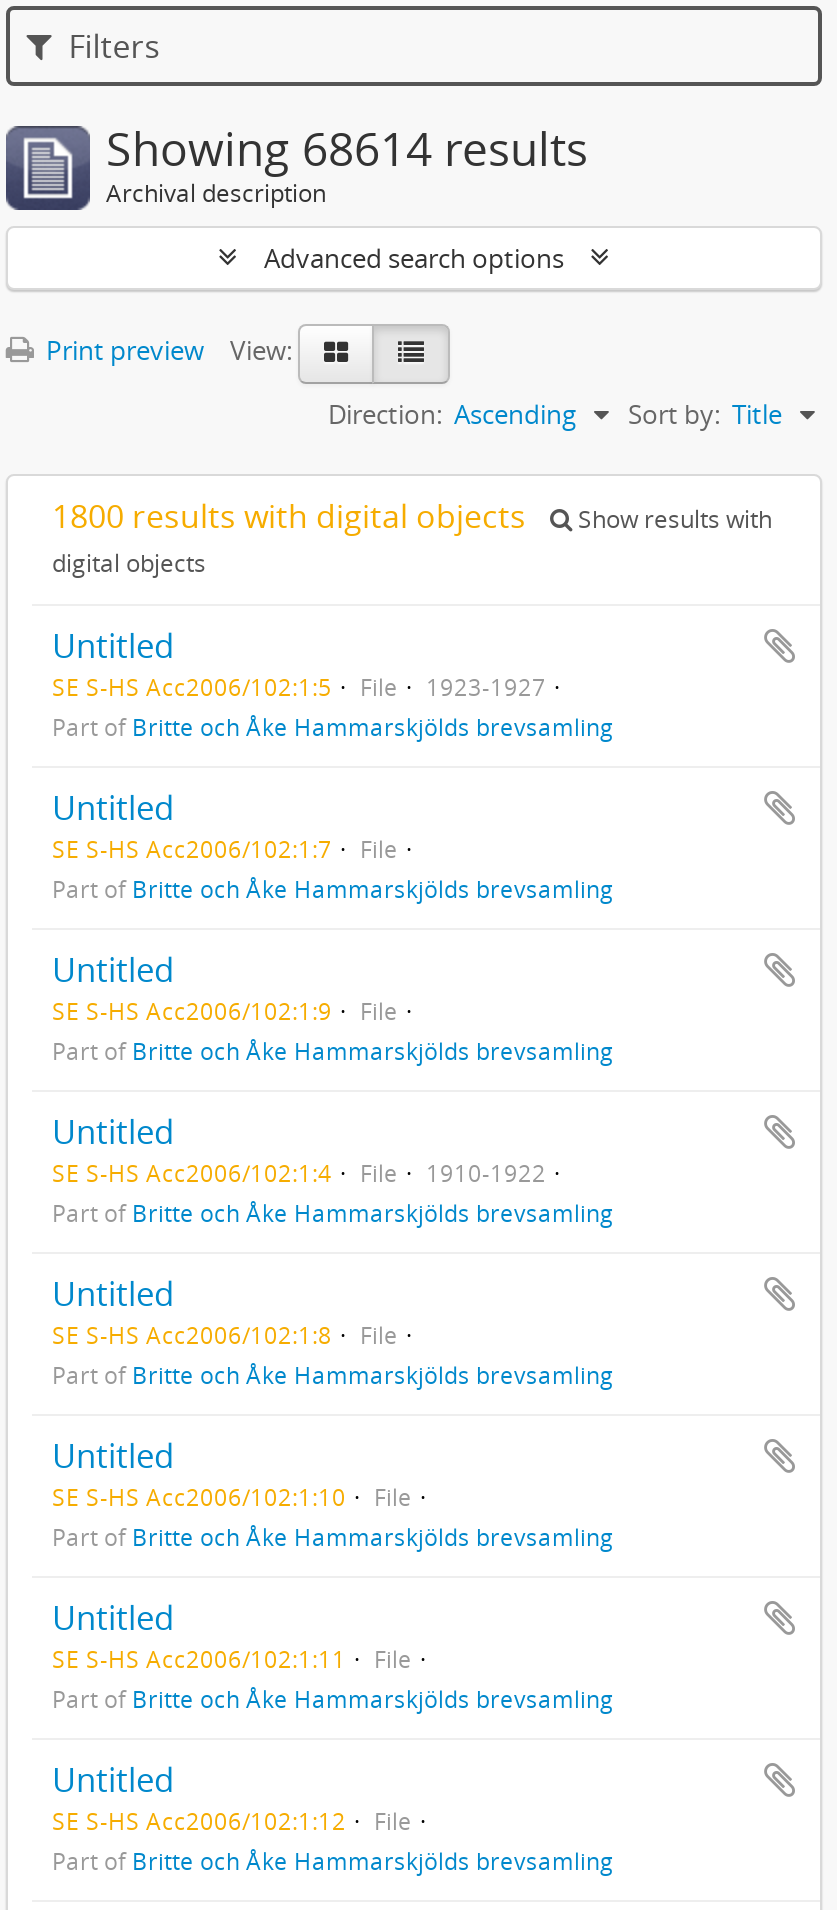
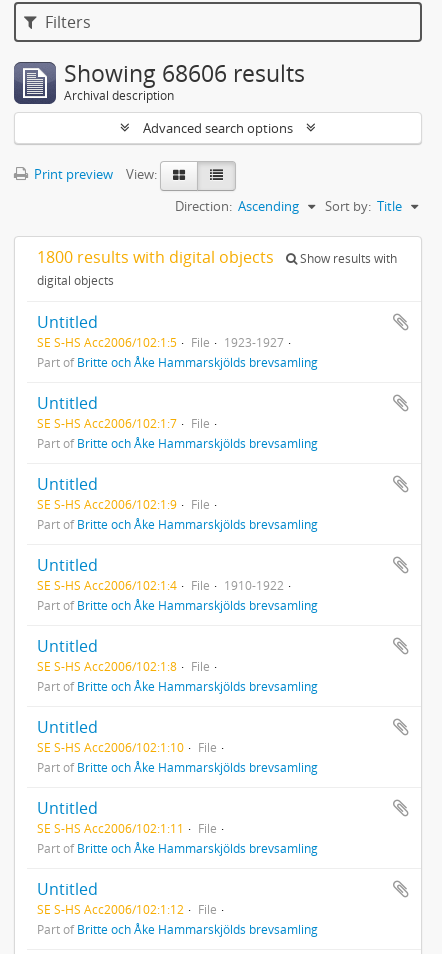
[106,118,588,180] Showing 68614 results -> [64,58,305,89] Showing 68606 results

